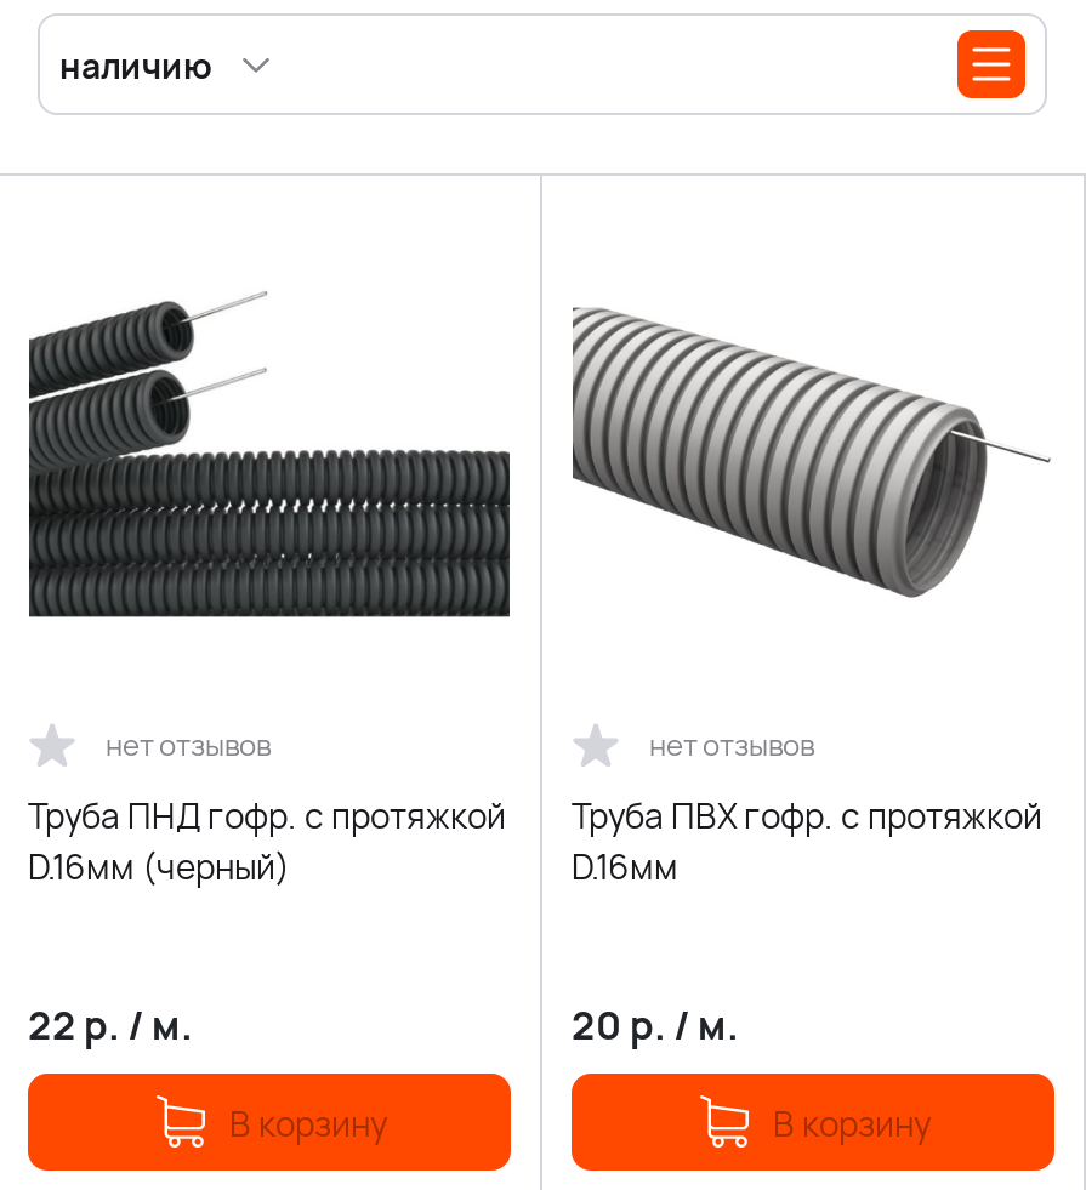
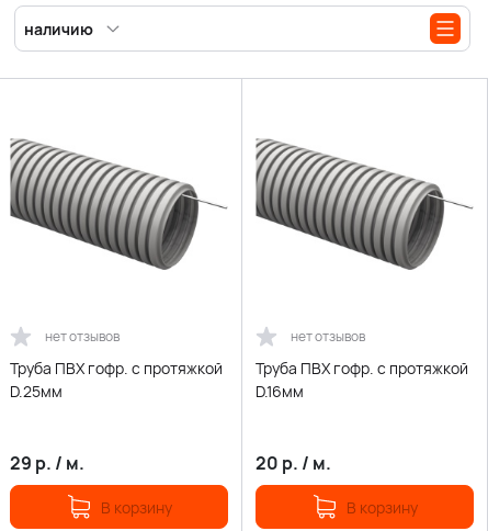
[25,292,513,620] [image] -> [10,136,228,279] [image]
[28,792,506,889] Труба ПНД гофр. с протяжкой | D.16мм (черный) -> [10,358,223,402] Труба ПВХ гофр. с протяжкой | D.25мм
[28,998,193,1052] 22 р. / м. -> [10,451,84,475] 29 р. / м.

